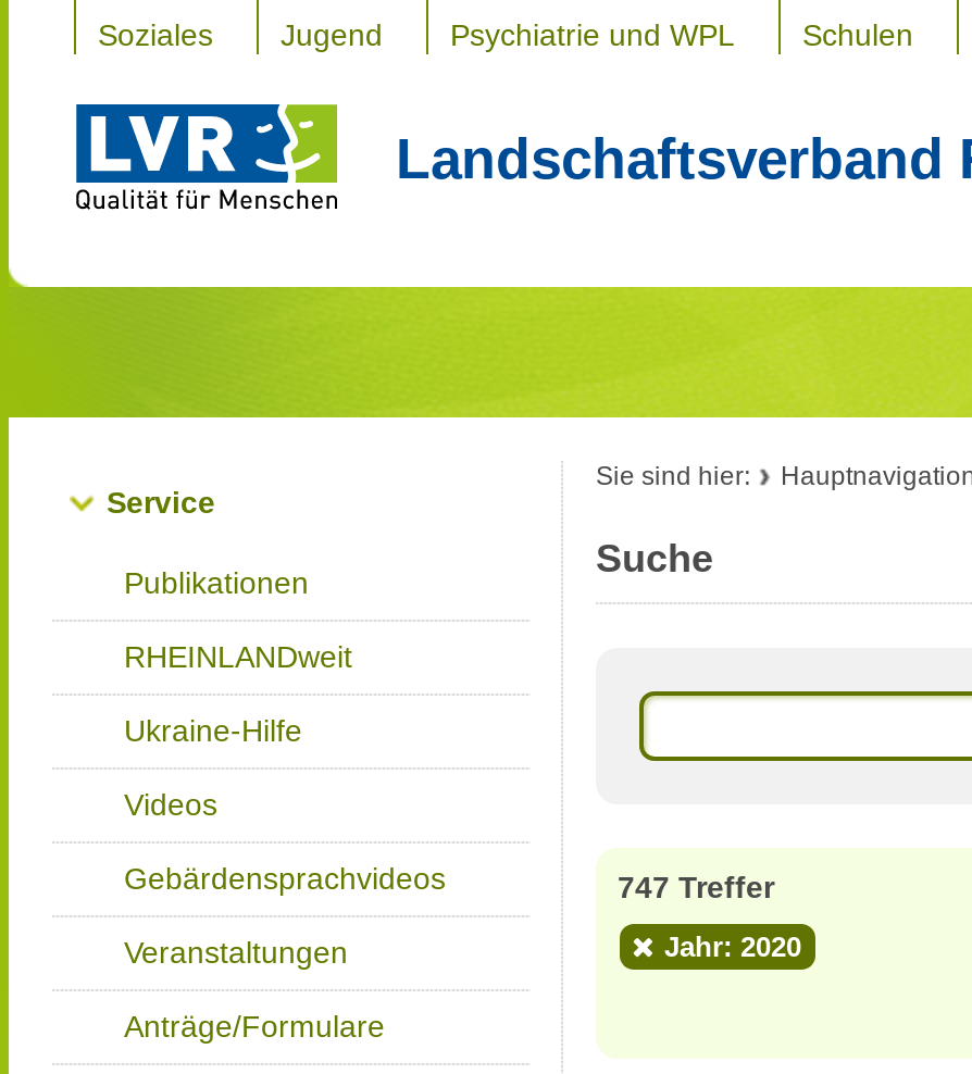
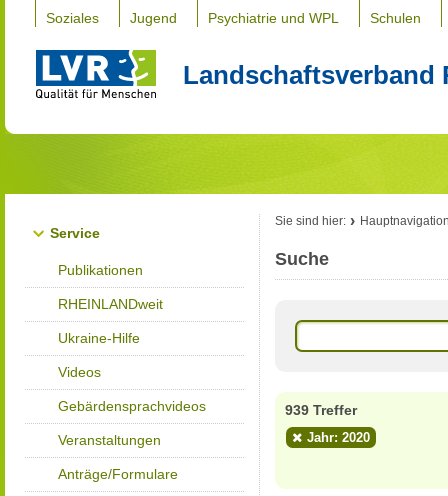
[618,870,774,904] 747 Treffer -> [285,402,357,418] 939 Treffer

